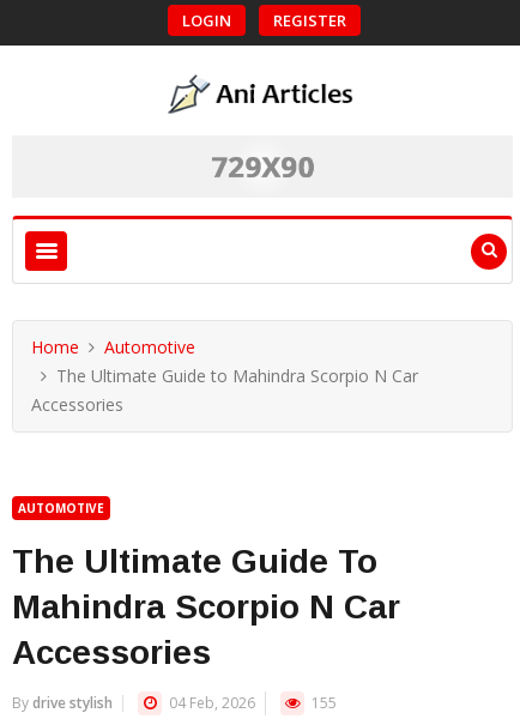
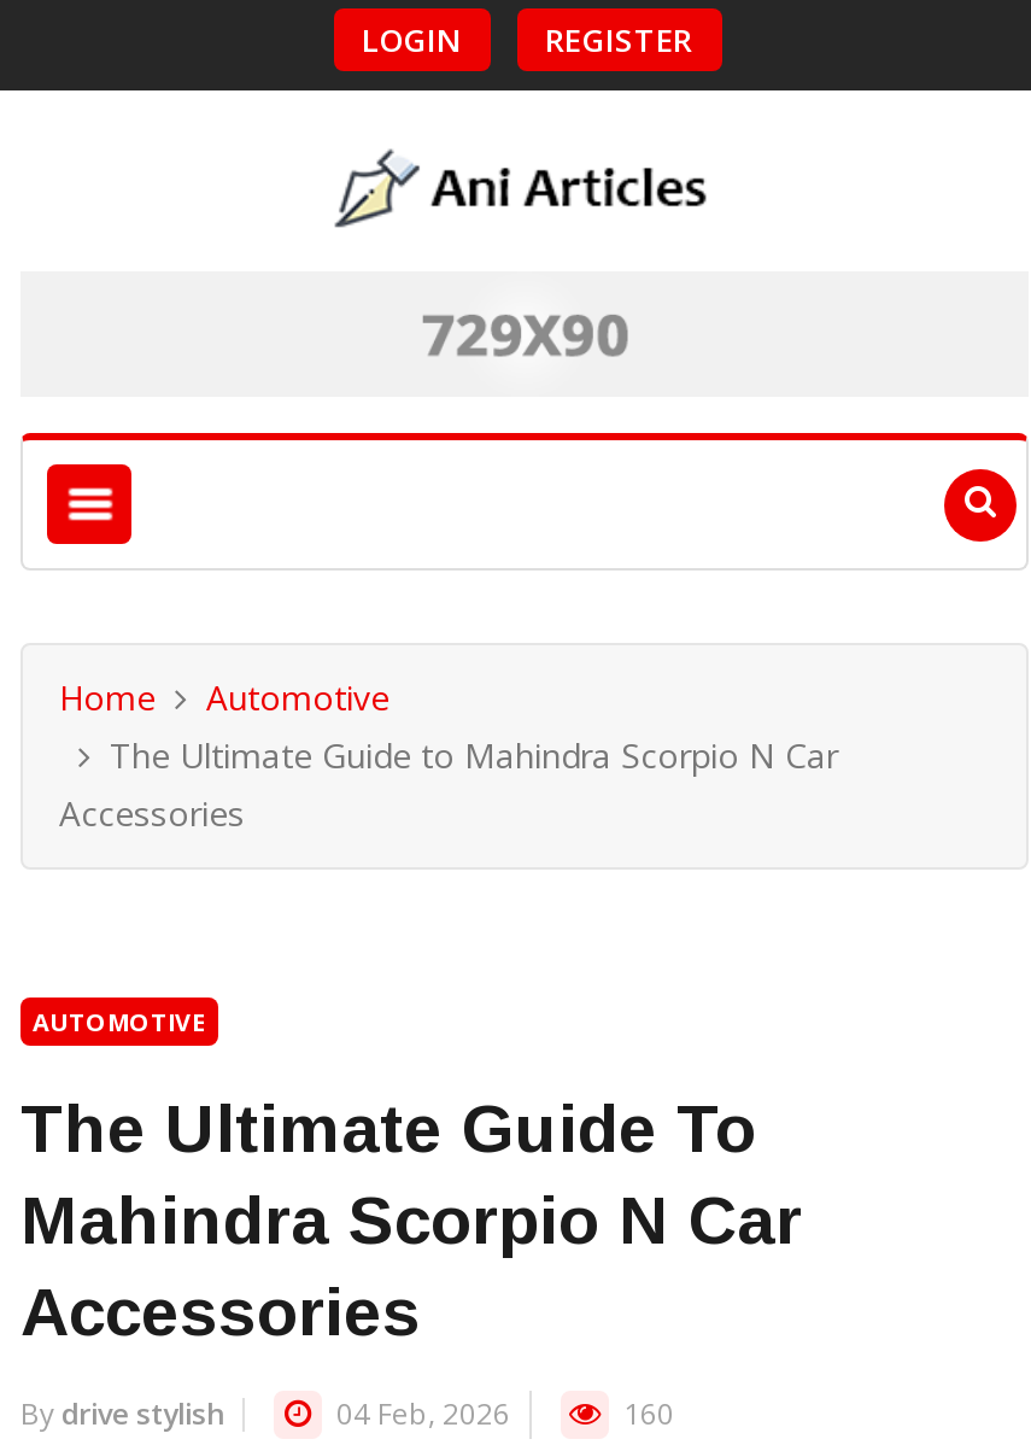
[308,692,337,713] 155 -> [616,1392,674,1433] 160

